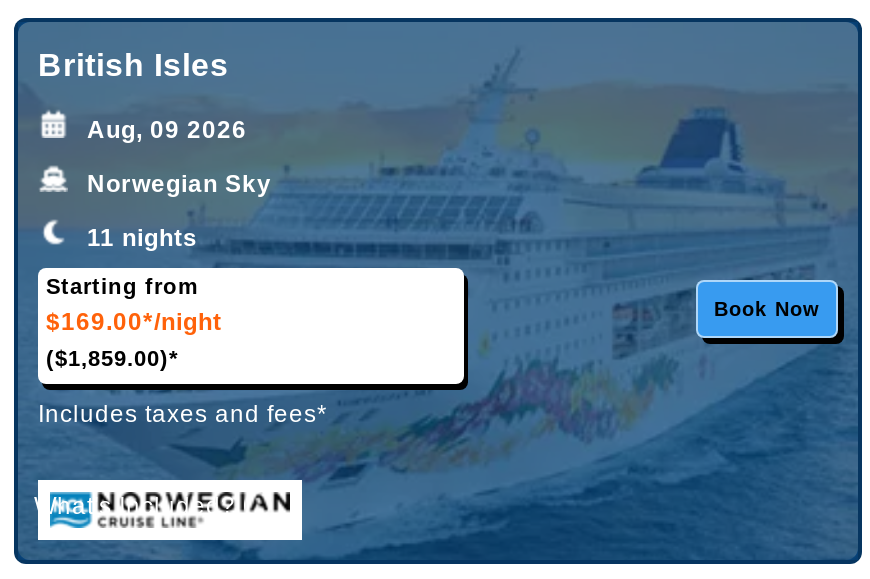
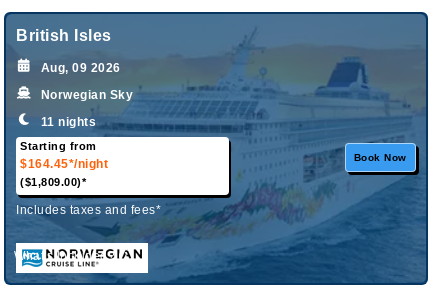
[46,308,222,336] $169.00*/night -> [20,157,108,171] $164.45*/night
[46,346,178,370] ($1,859.00)* -> [20,176,86,188] ($1,809.00)*

